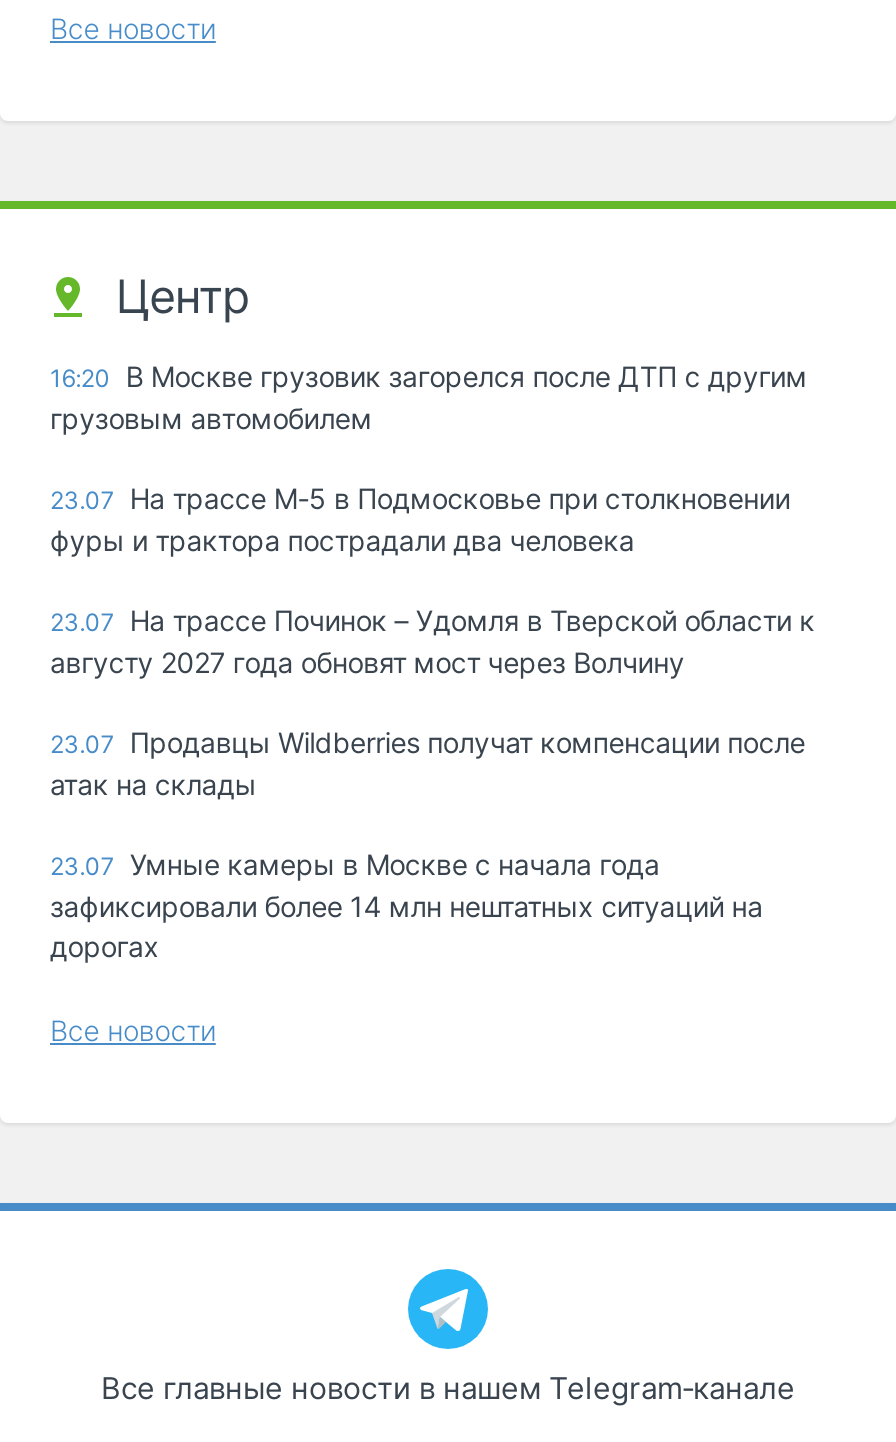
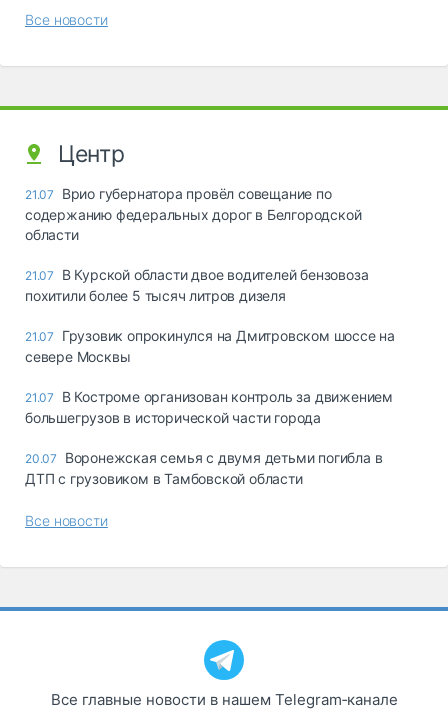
[50,359,807,435] 16:20 В Москве грузовик загорелся после ДТП с другим | грузовым автомобилем -> [25,185,361,243] 21.07 Врио губернатора провёл совещание по | содержанию федеральных дорог в Белгородской | области
[50,481,790,557] 23.07 На трассе М-5 в Подмосковье при столкновении | фуры и трактора пострадали два человека -> [25,266,368,304] 21.07 В Курской области двое водителей бензовоза | похитили более 5 тысяч литров дизеля
[50,603,815,679] 23.07 На трассе Починок – Удомля в Тверской области к | августу 2027 года обновят мост через Волчину -> [25,327,395,365] 21.07 Грузовик опрокинулся на Дмитровском шоссе на | севере Москвы
[50,725,805,801] 23.07 Продавцы Wildberries получат компенсации после | атак на склады -> [25,388,393,426] 21.07 В Костроме организован контроль за движением | большегрузов в исторической части города
[50,847,763,963] 23.07 Умные камеры в Москве с начала года | зафиксировали более 14 млн нештатных ситуаций на | дорогах -> [25,449,382,487] 20.07 Воронежская семья с двумя детьми погибла в | ДТП с грузовиком в Тамбовской области

